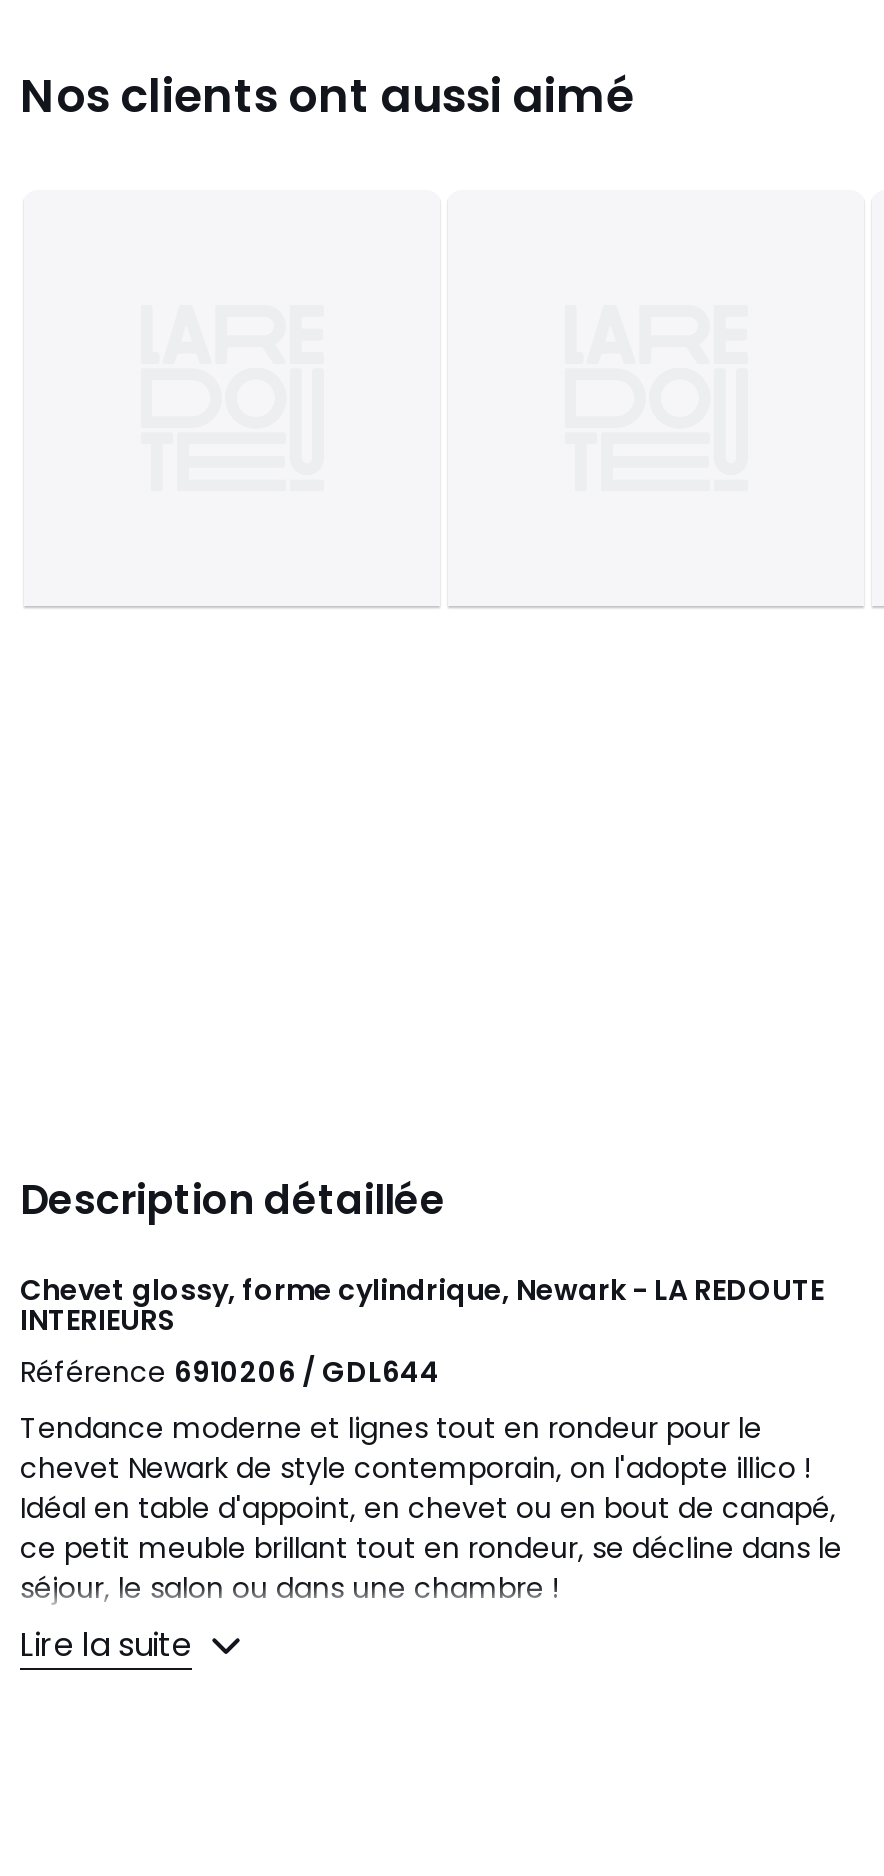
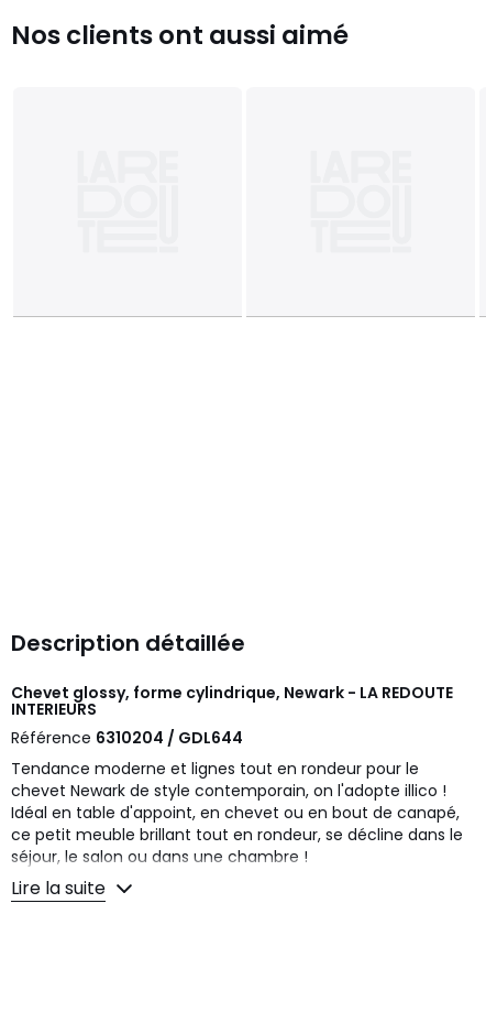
[20,1352,440,1392] Référence 6910206 / GDL644 -> [11,727,243,749] Référence 6310204 / GDL644

